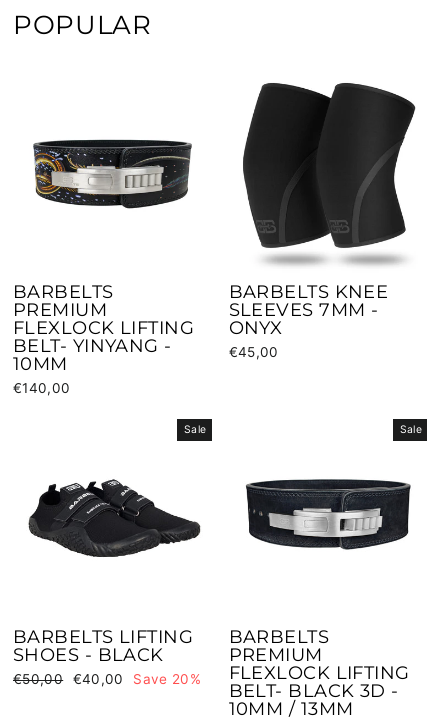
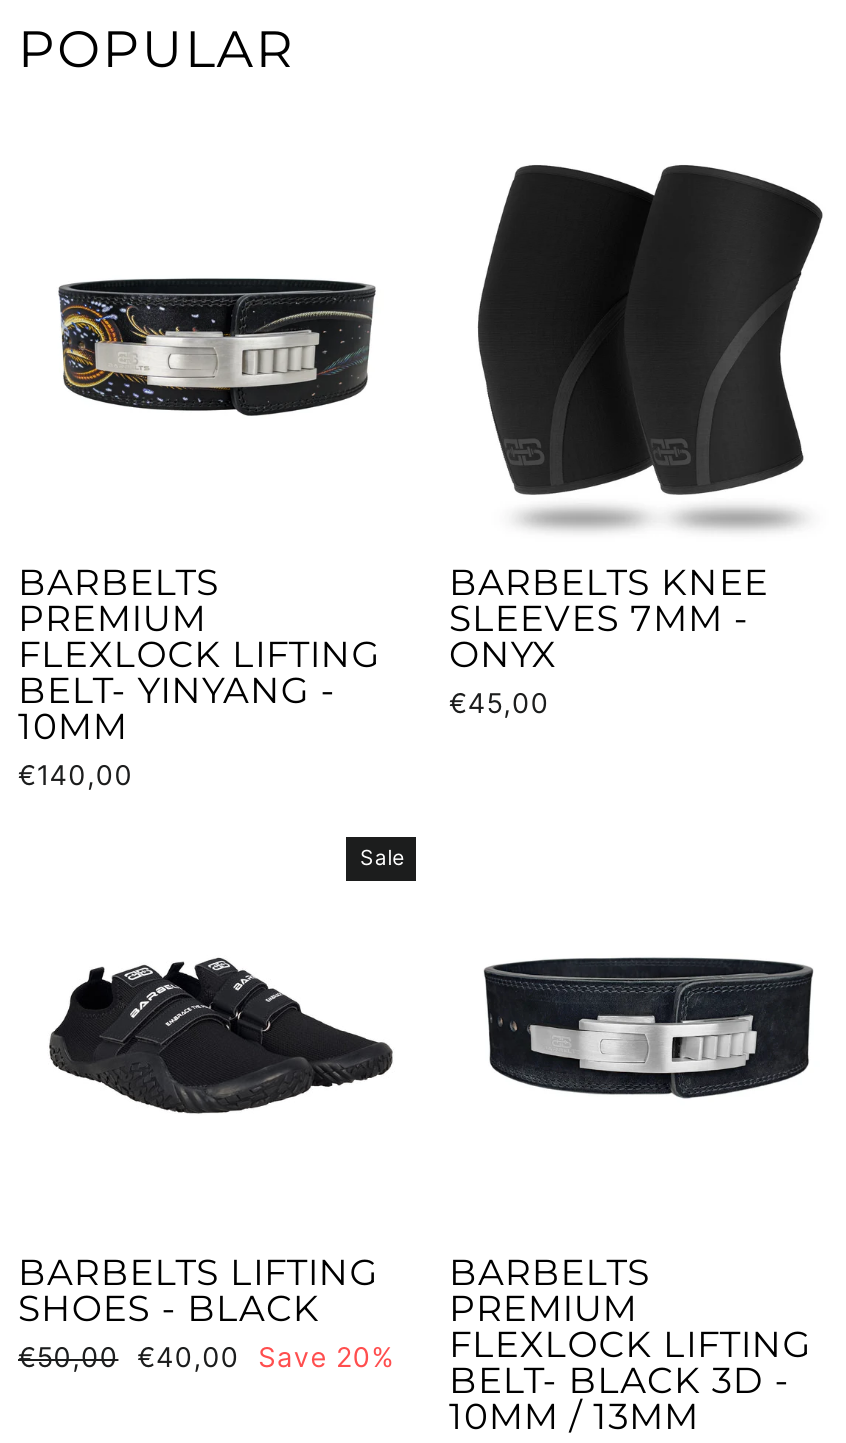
[399,423,422,436] Sale -> none

